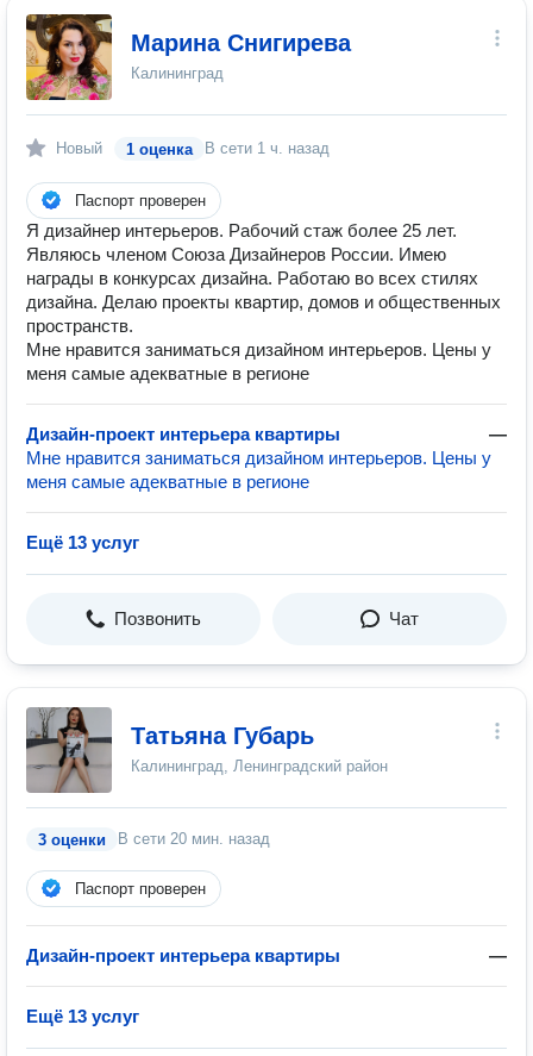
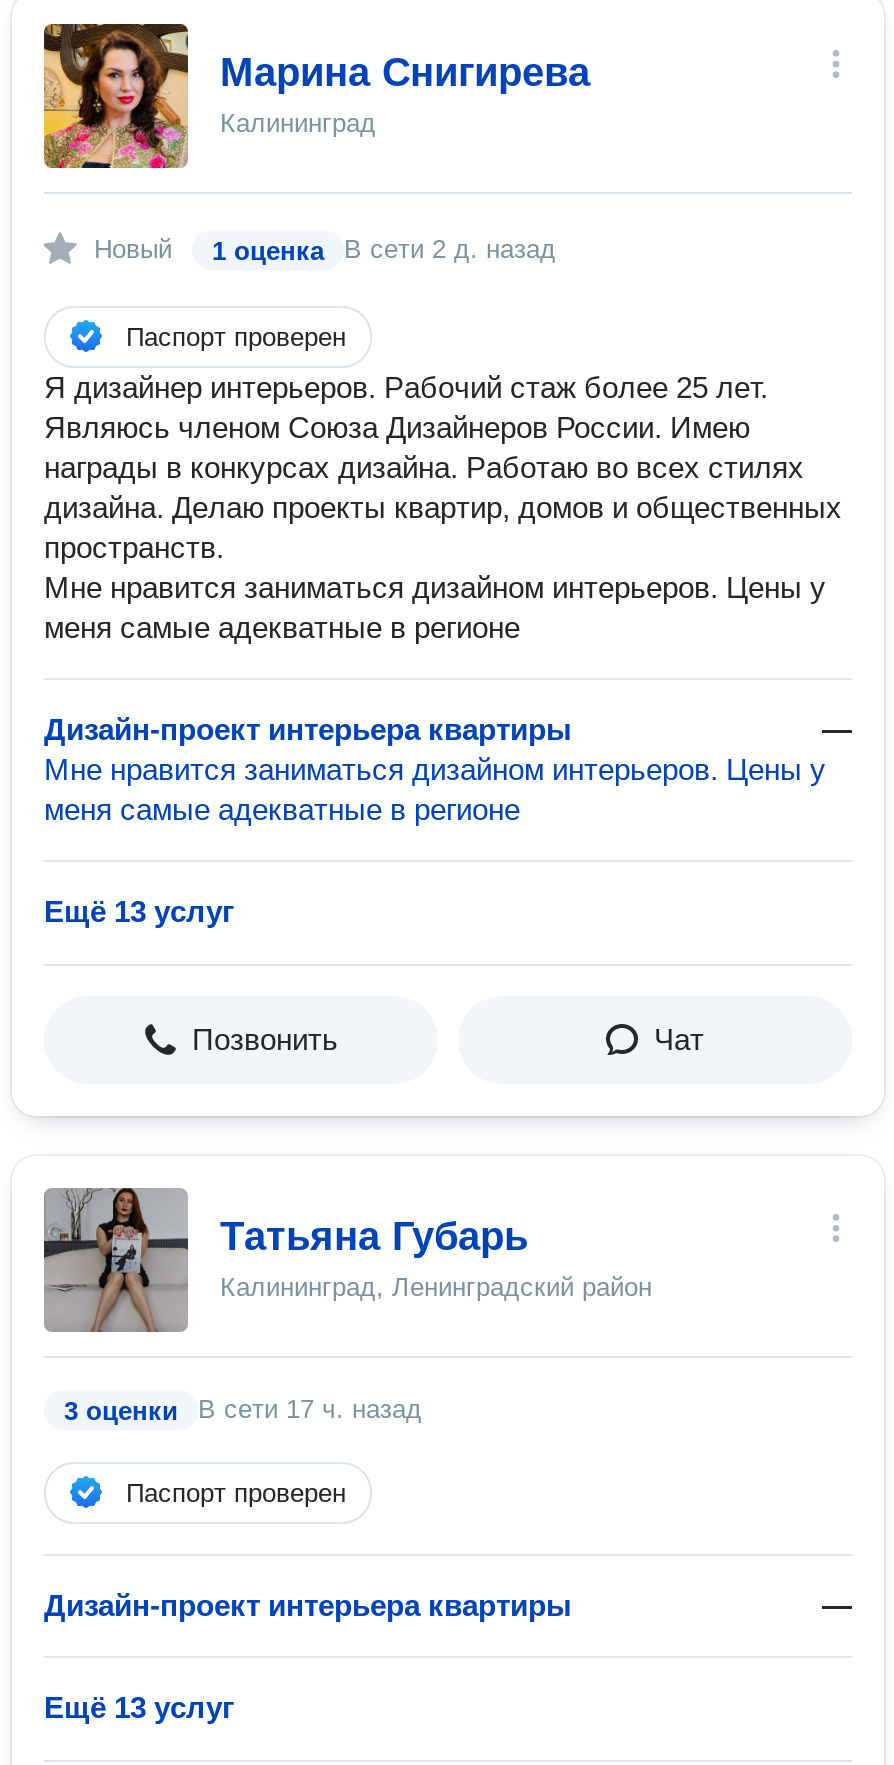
[56,139,330,158] Новый 1 оценка В сети 1 ч. назад -> [94,234,556,266] Новый 1 оценка В сети 2 д. назад
[118,830,270,848] В сети 20 мин. назад -> [198,1394,422,1424] В сети 17 ч. назад

